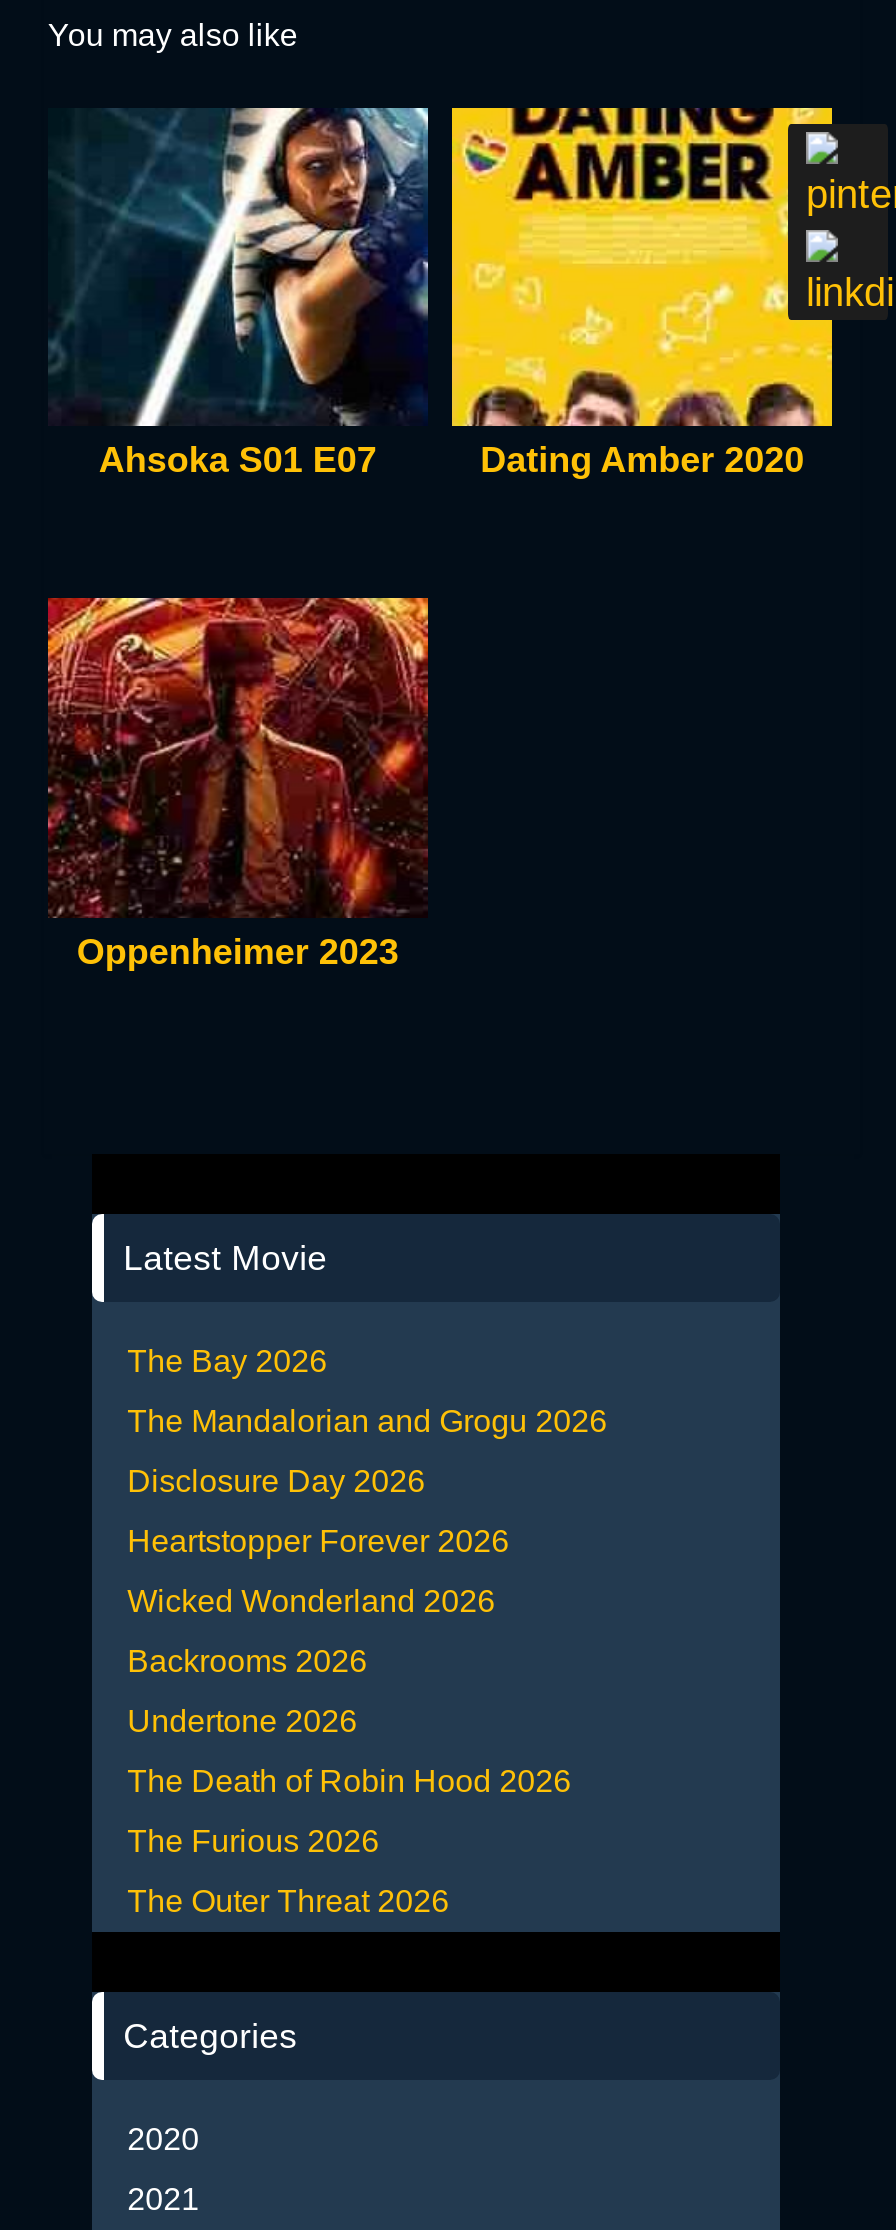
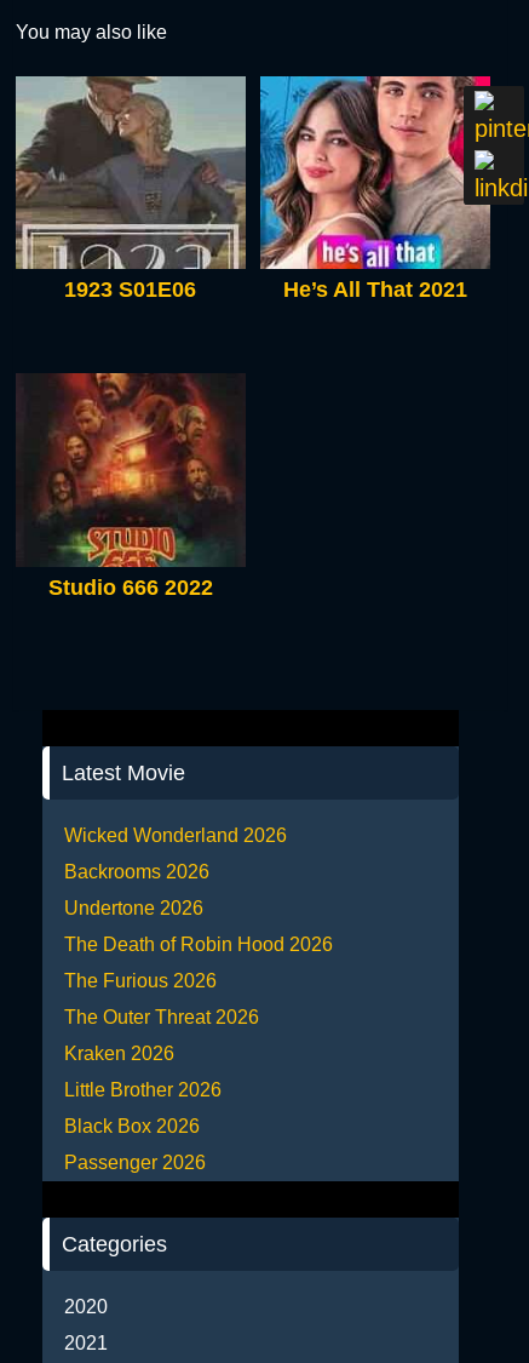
[48,108,804,481] [image] | Ahsoka S01 E07 | Dating Amber 2020 -> [15,75,468,302] [image] | 1923 S01E06 | He’s All That 2021
[450,106,834,426] [image] -> [259,75,491,269] [image]
[46,596,430,971] [image] | Oppenheimer 2023 -> [16,372,246,599] [image] | Studio 666 2022
[127,1343,607,1557] The Bay 2026 | The Mandalorian and Grogu 2026 | Disclosure Day 2026 | Heartstopper Forever 2026 -> none
moved [127,1583,571,1917] -> [64,825,332,1027]: Wicked Wonderland 2026 | Backrooms 2026 | Undertone 2026 | The Death of Robin Hood 2026 | The Furious 2026 | The Outer Threat 2026
none -> [64,1043,221,1172] Kraken 2026 | Little Brother 2026 | Black Box 2026 | Passenger 2026

